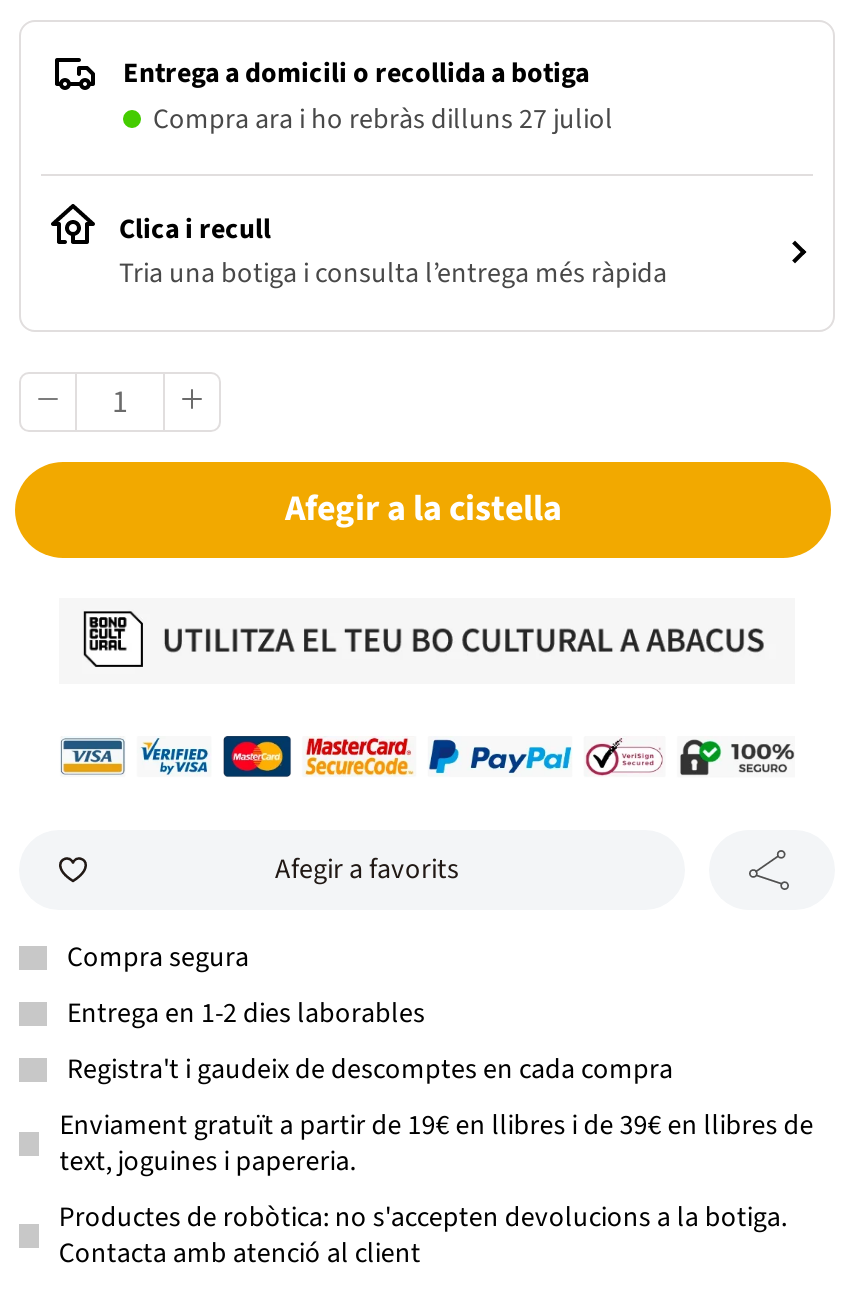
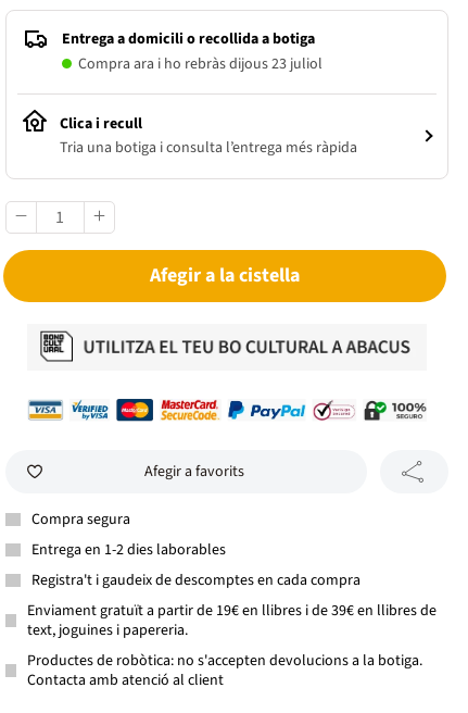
[153,100,613,140] Compra ara i ho rebràs dilluns 27 juliol -> [78,53,322,75] Compra ara i ho rebràs dijous 23 juliol

